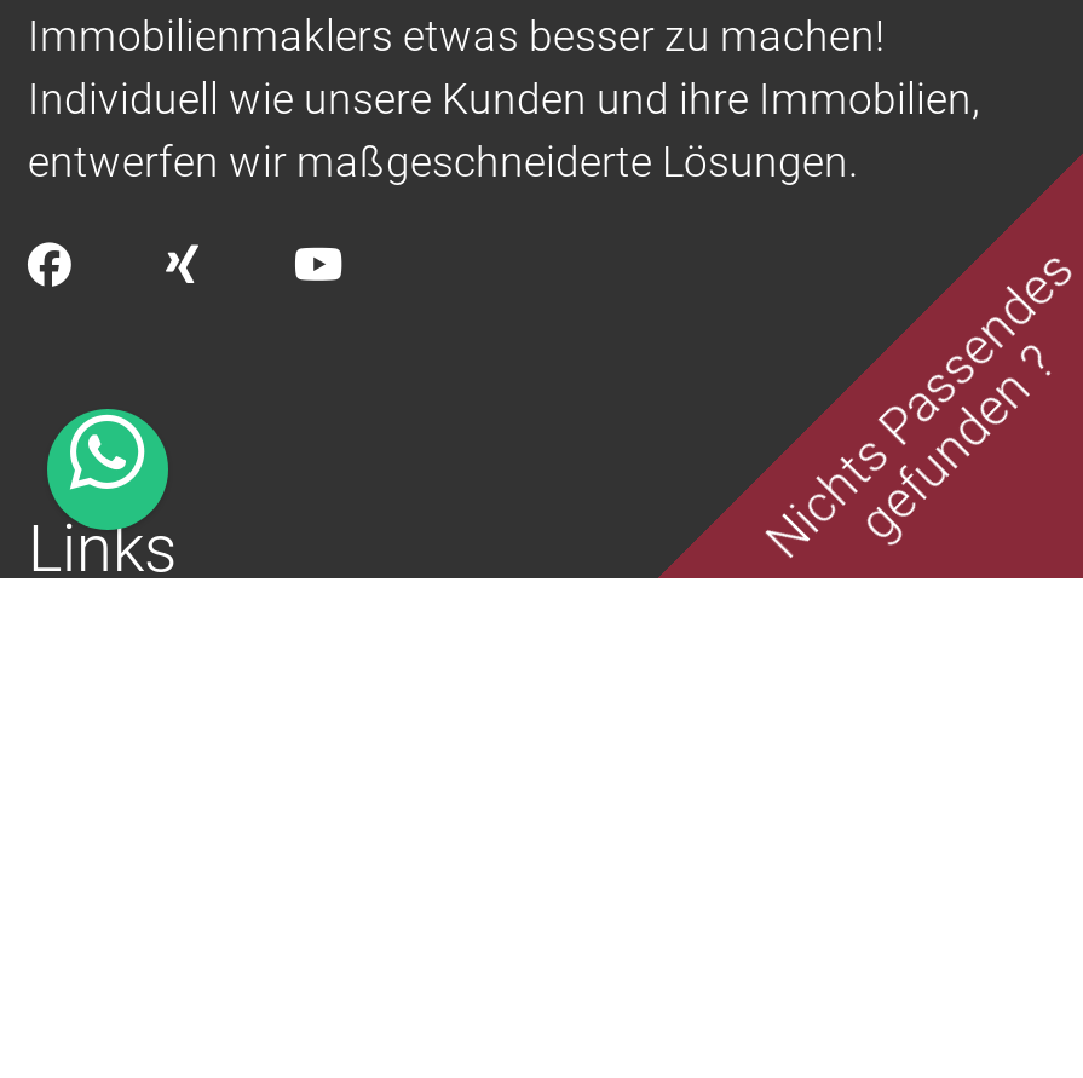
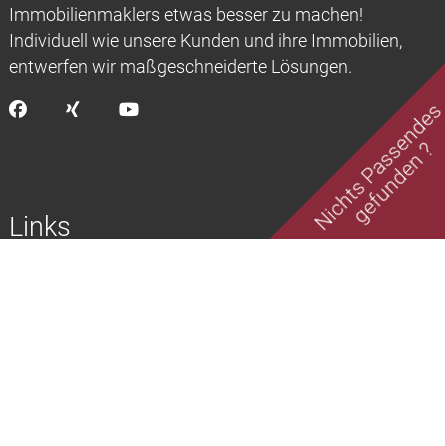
[45,407,171,503] [image] -> none

